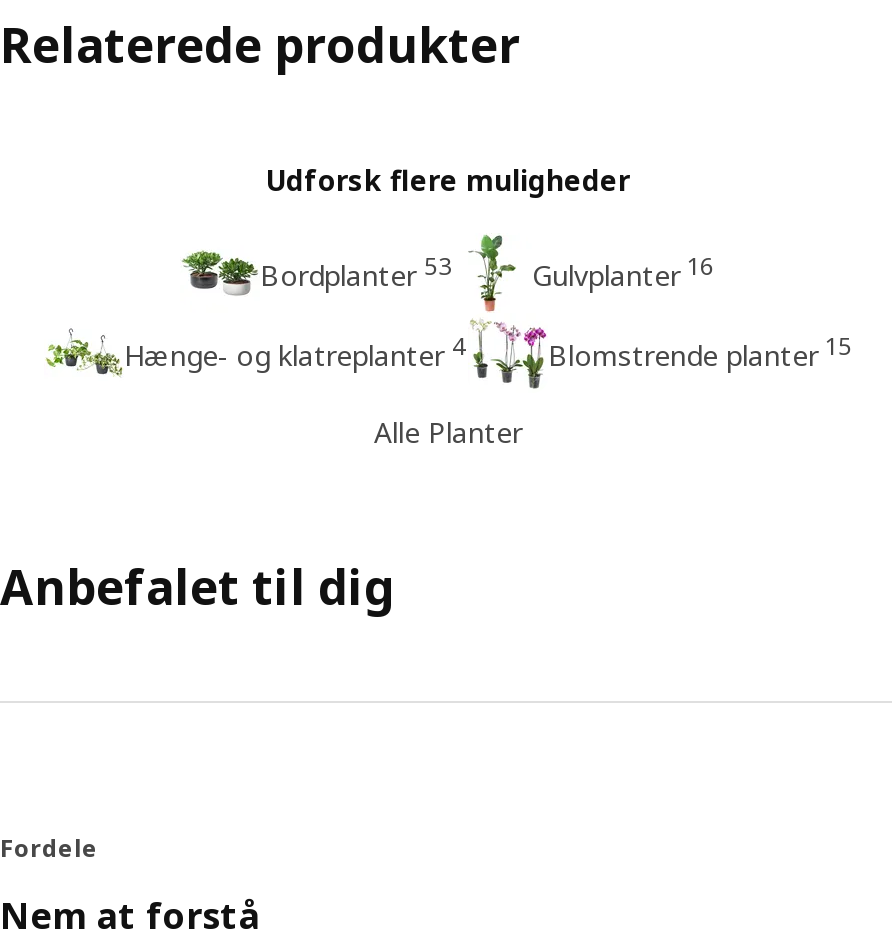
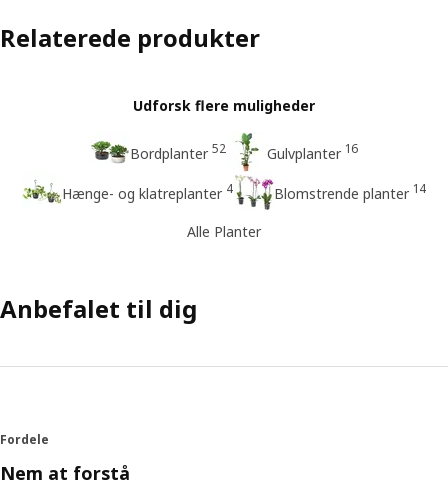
[260,249,716,294] Bordplanter 53 Gulvplanter 16 -> [129,140,358,162] Bordplanter 52 Gulvplanter 16
[548,329,852,374] Blomstrende planter 15 -> [273,180,426,202] Blomstrende planter 14

